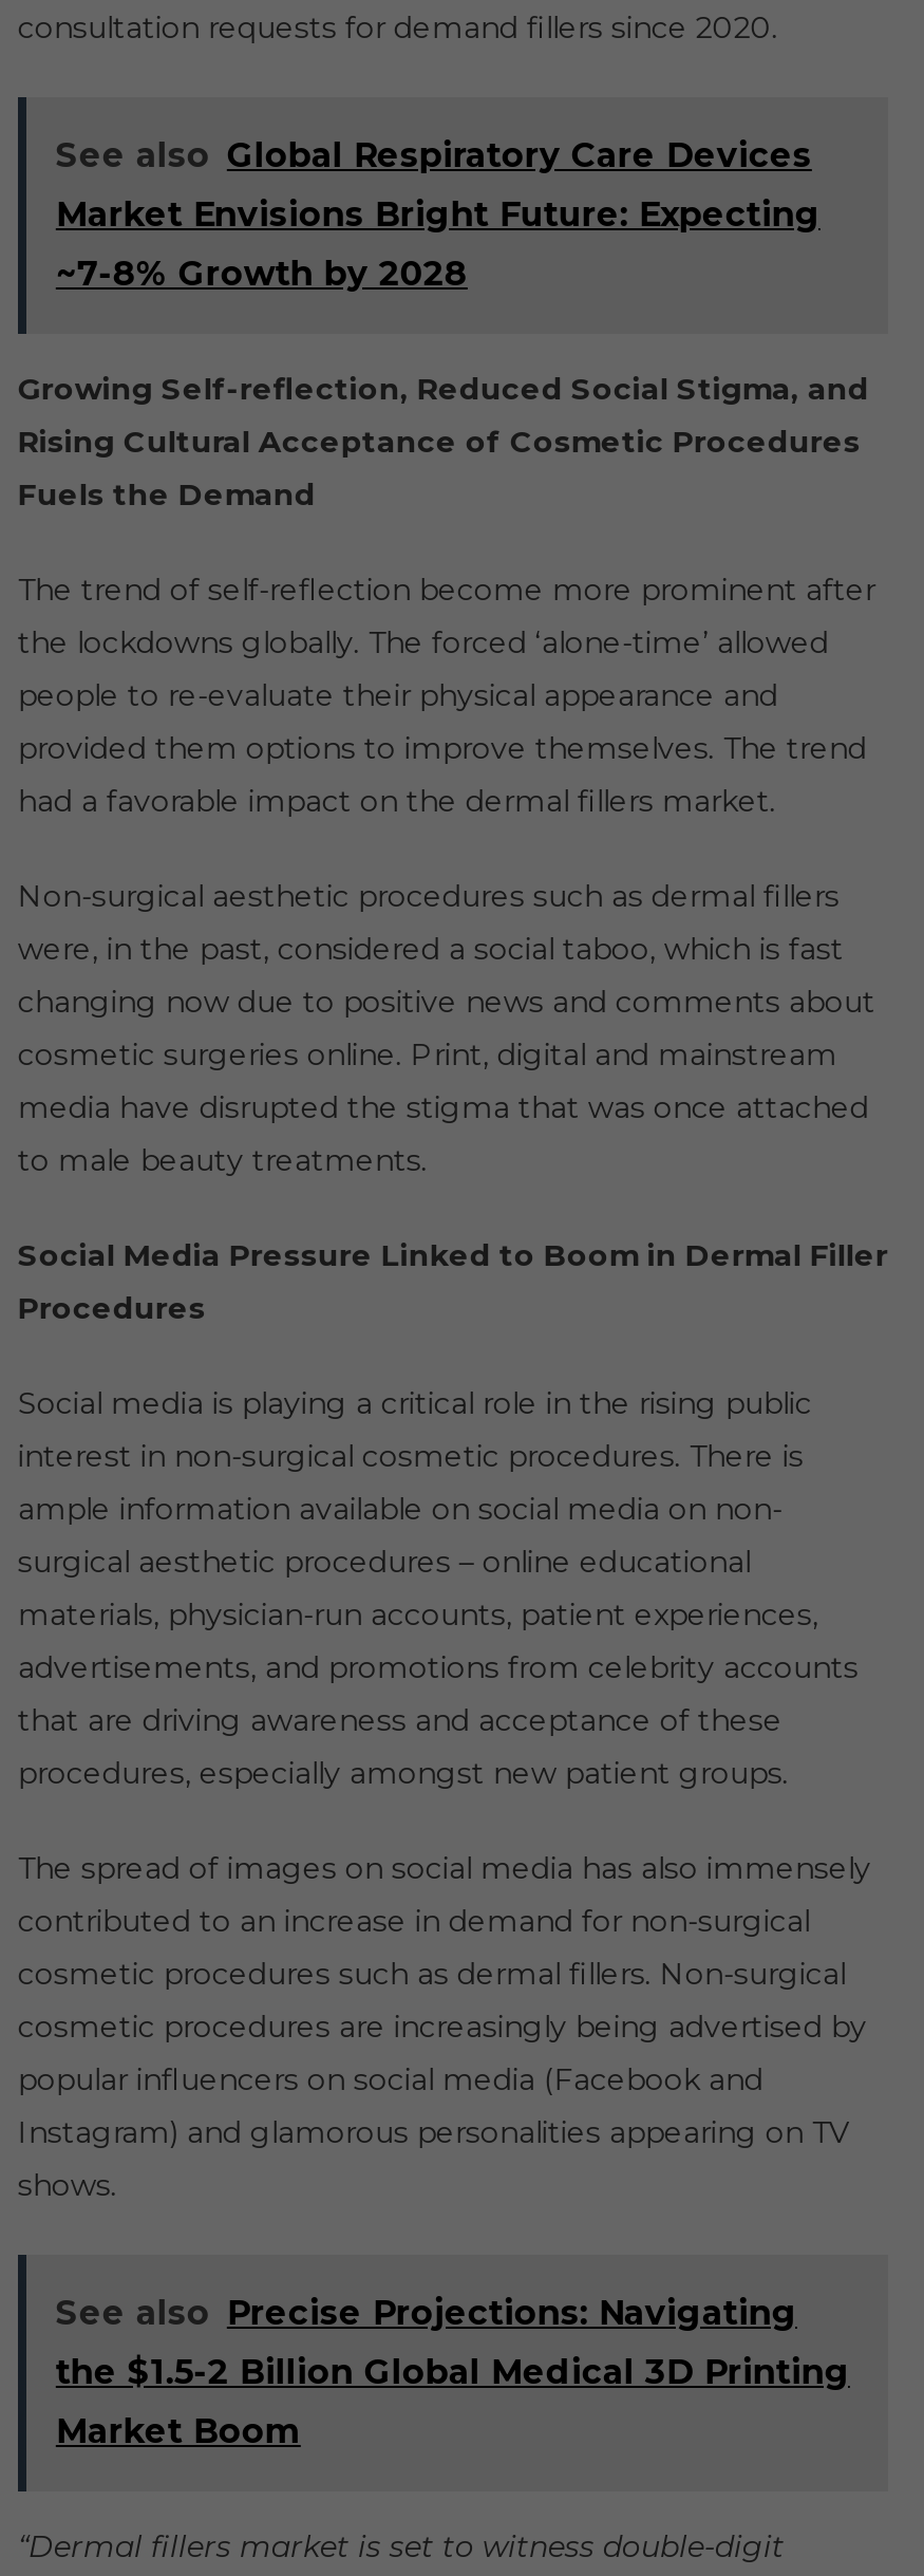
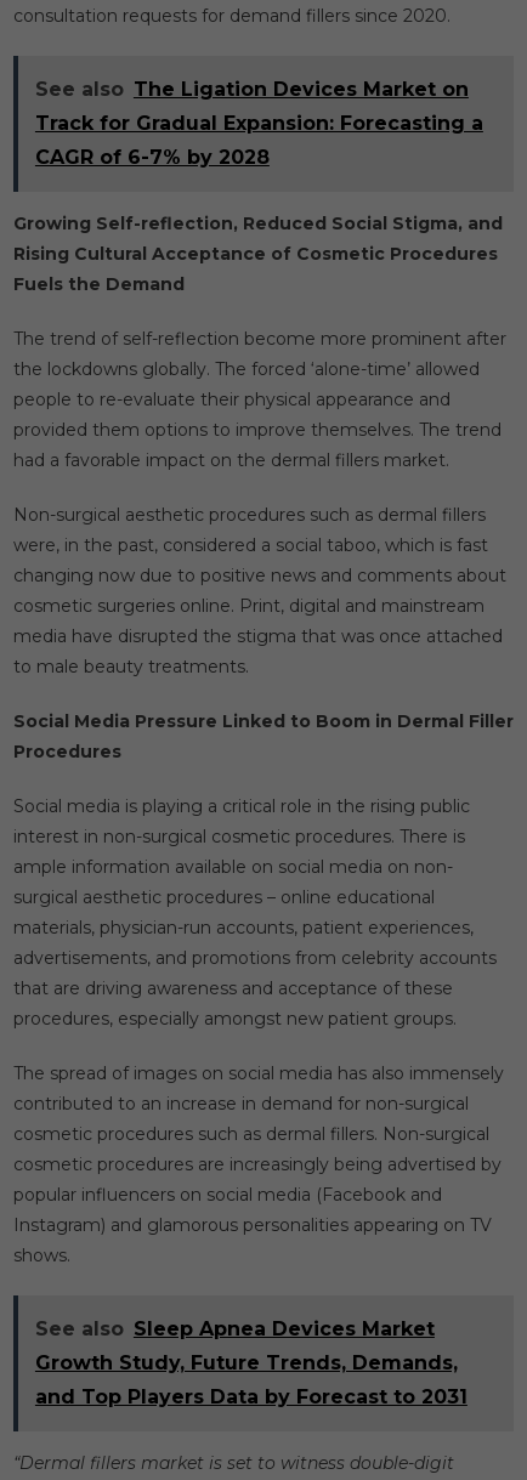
[56,136,812,176] See also Global Respiratory Care Devices -> [35,78,469,101] See also The Ligation Devices Market on
[56,195,820,236] Market Envisions Bright Future: Expecting -> [35,112,483,135] Track for Gradual Expansion: Forecasting a
[56,255,468,295] ~7-8% Growth by 2028 -> [35,146,269,169] CAGR of 6-7% by 2028
[56,2294,797,2334] See also Precise Projections: Navigating -> [35,1318,435,1341] See also Sleep Apnea Devices Market
[56,2353,850,2393] the $1.5-2 Billion Global Medical 3D Printing -> [35,1352,458,1375] Growth Study, Future Trends, Demands,
[56,2412,301,2452] Market Boom -> [35,1386,467,1409] and Top Players Data by Forecast to 2031

